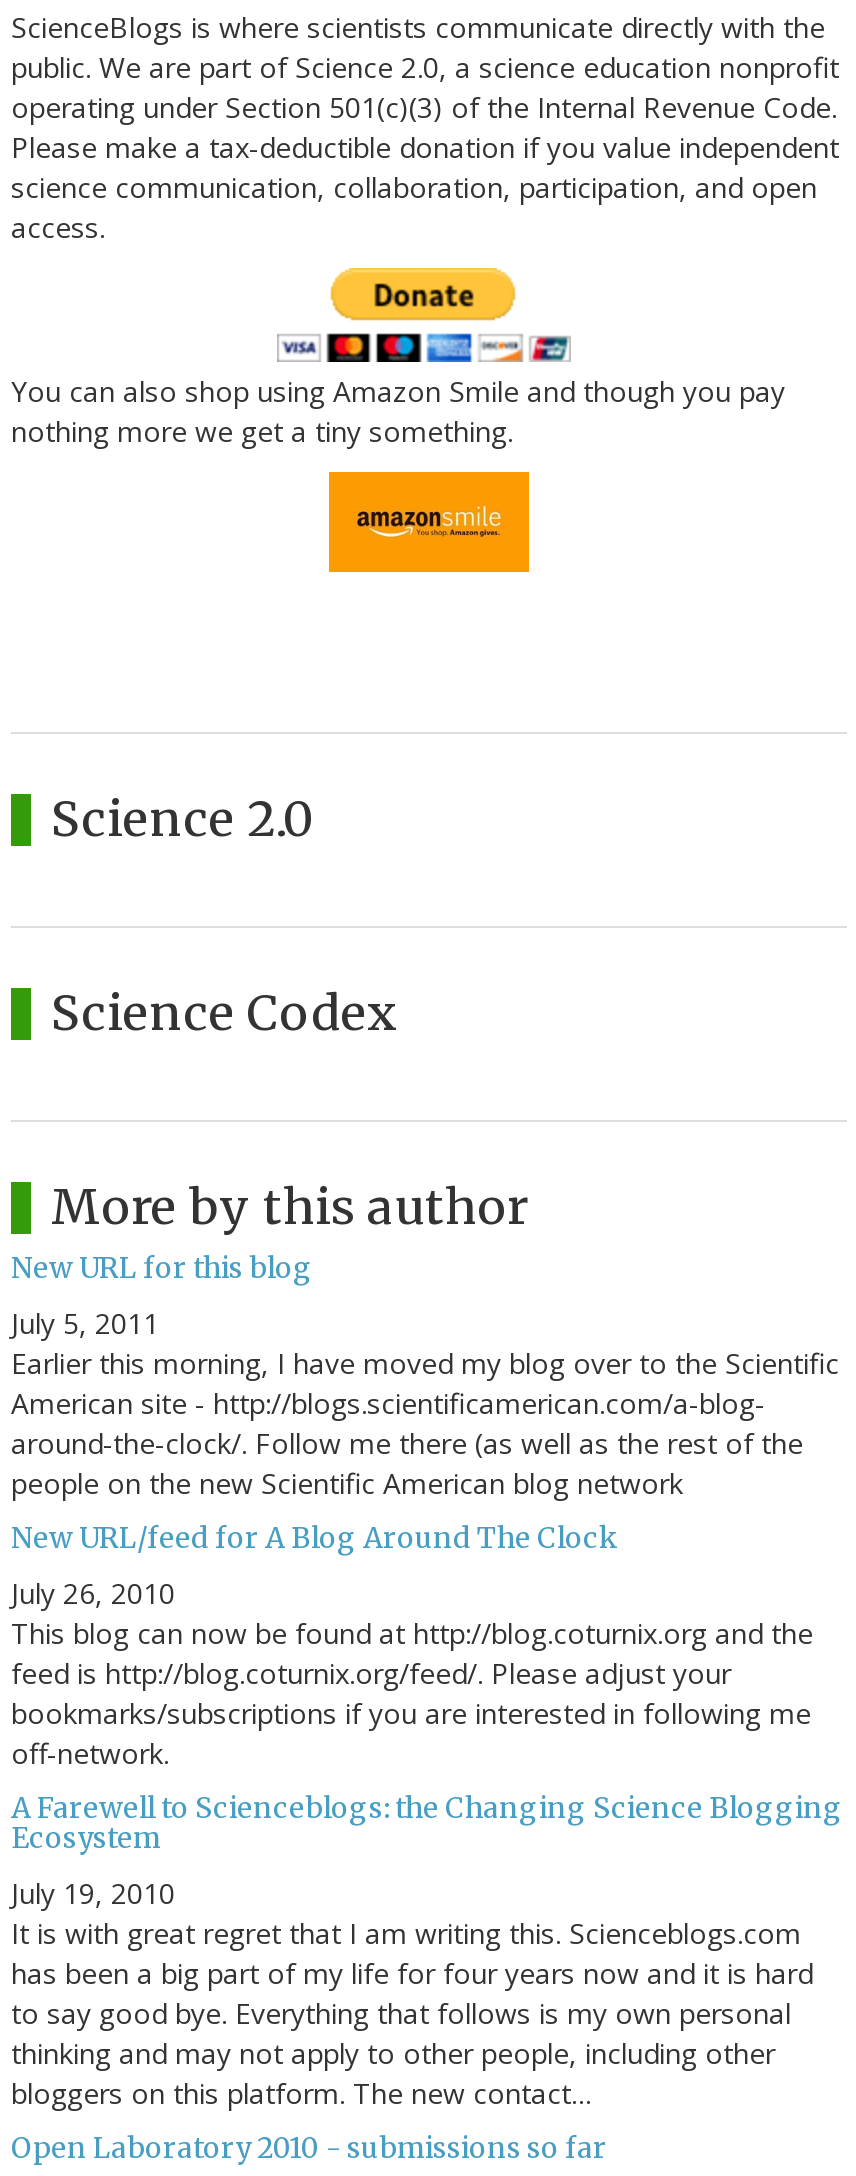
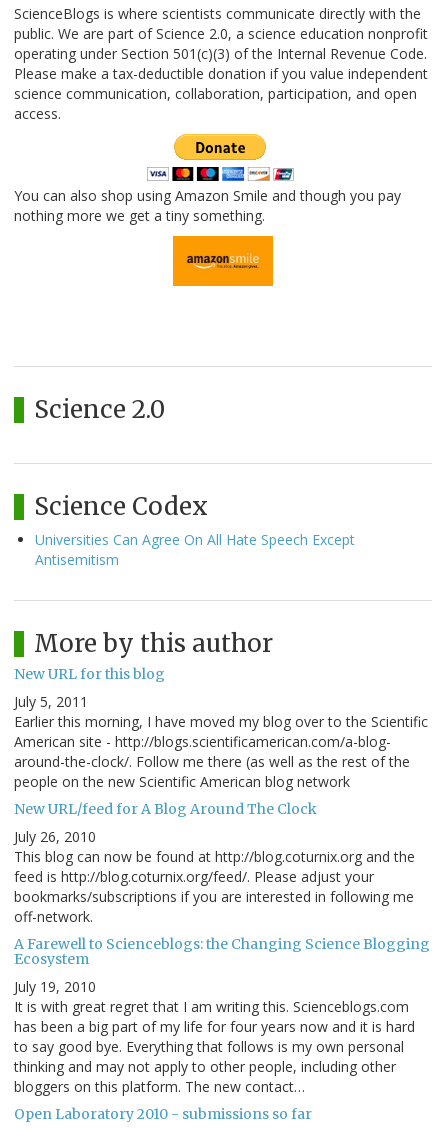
none -> [35,530,355,569] Universities Can Agree On All Hate Speech Except | Antisemitism

